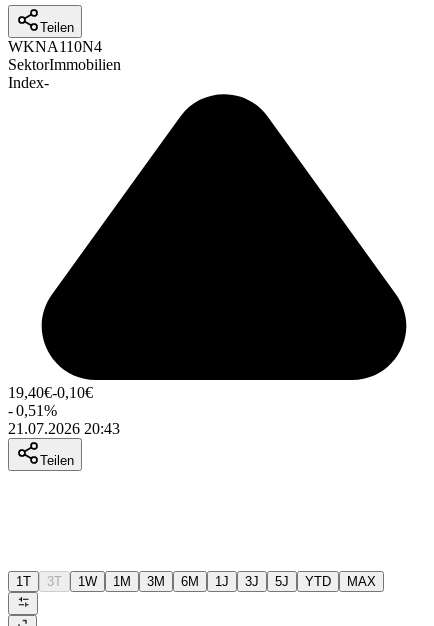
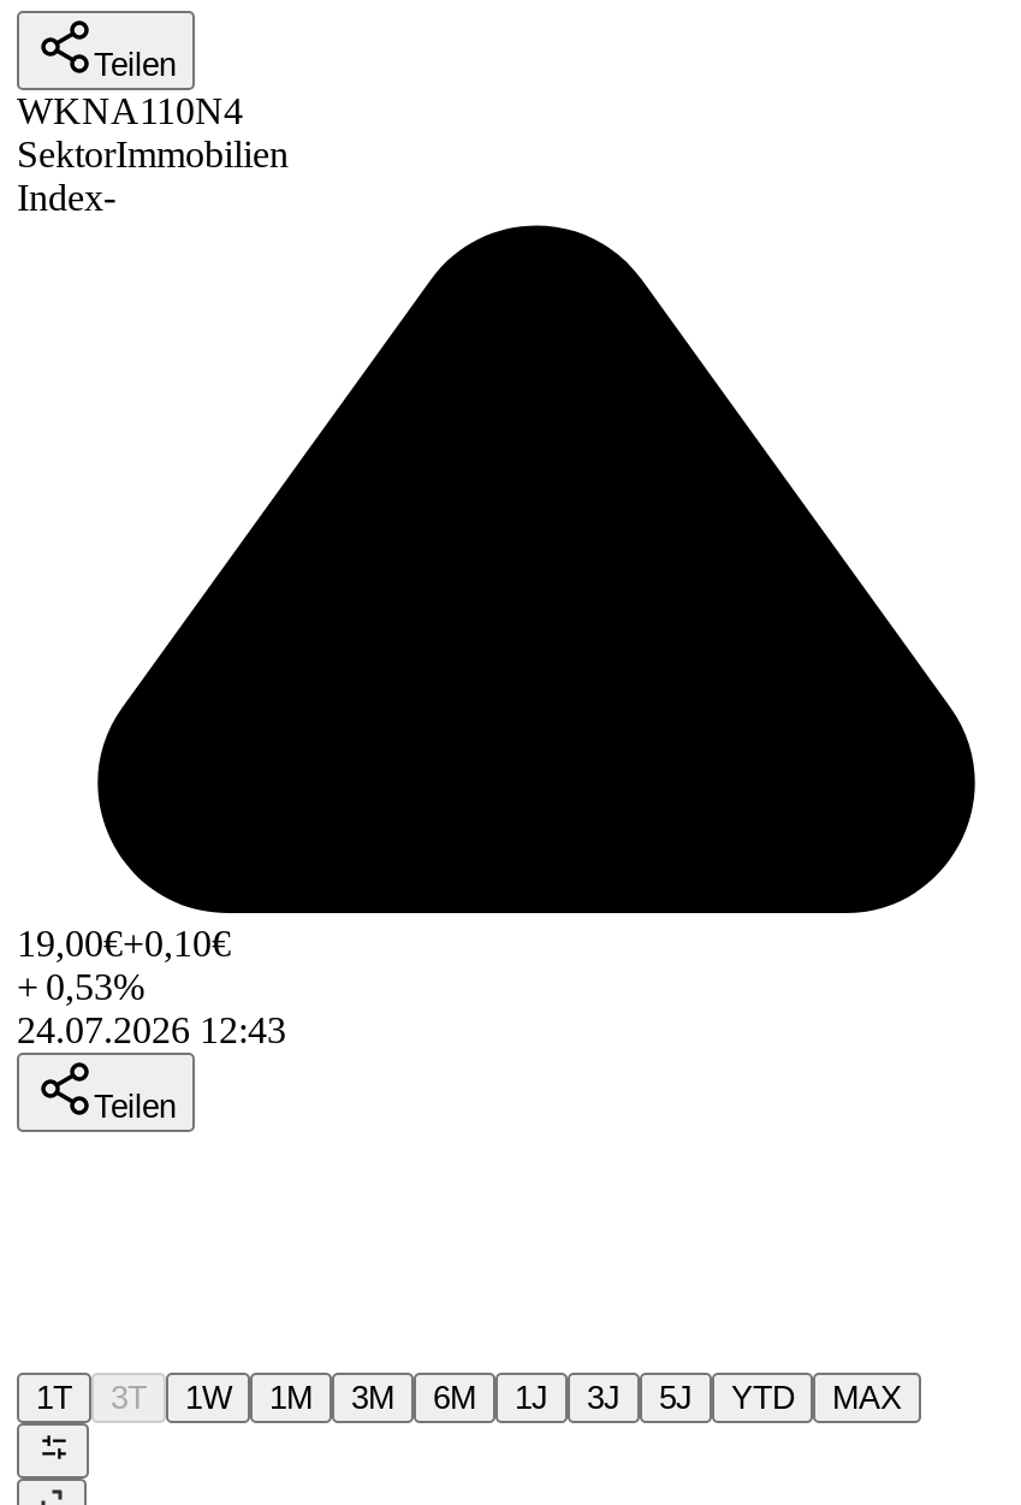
[8,384,93,401] 19,40€-0,10€ -> [17,923,231,964] 19,00€+0,10€
[8,402,57,419] - 0,51% -> [17,966,144,1007] + 0,53%
[8,420,120,437] 21.07.2026 20:43 -> [17,1010,286,1050] 24.07.2026 12:43

